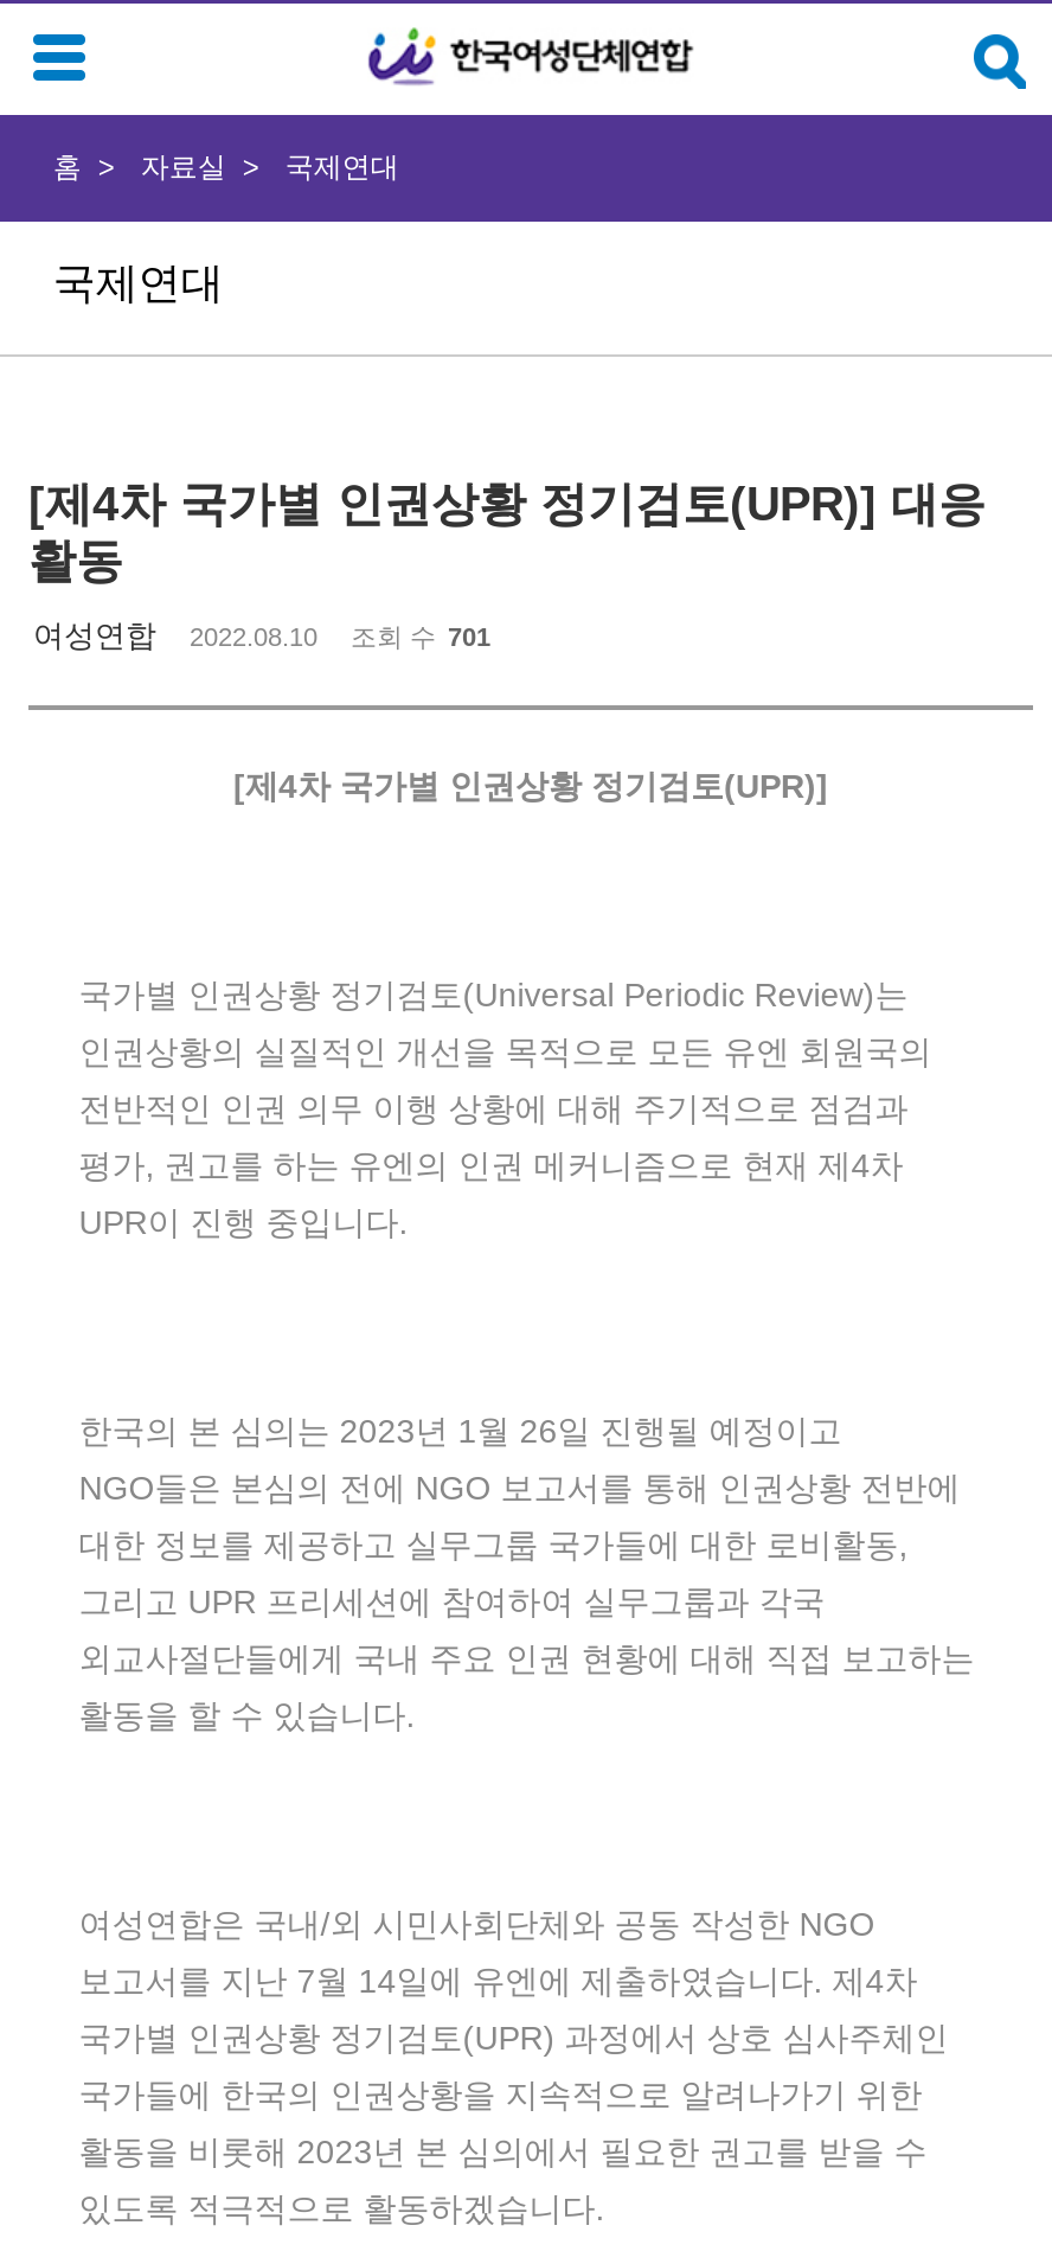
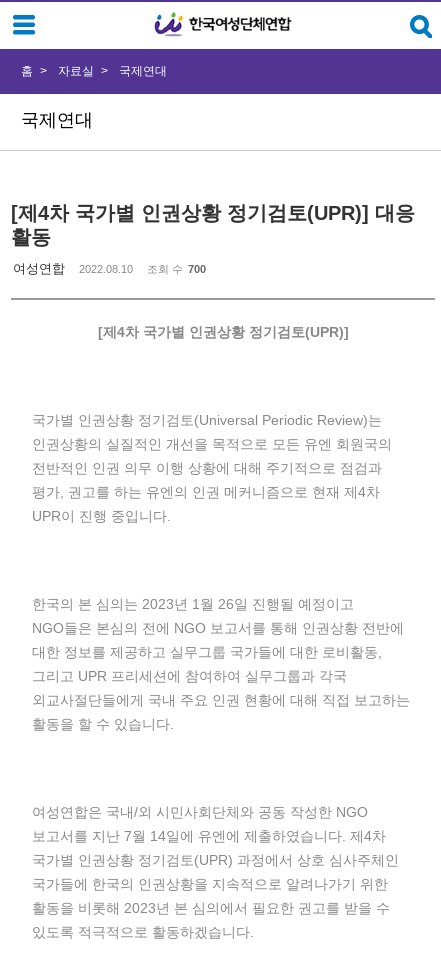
[33,618,490,653] 여성연합 2022.08.10 조회 수 701 -> [13,261,206,276] 여성연합 2022.08.10 조회 수 700

